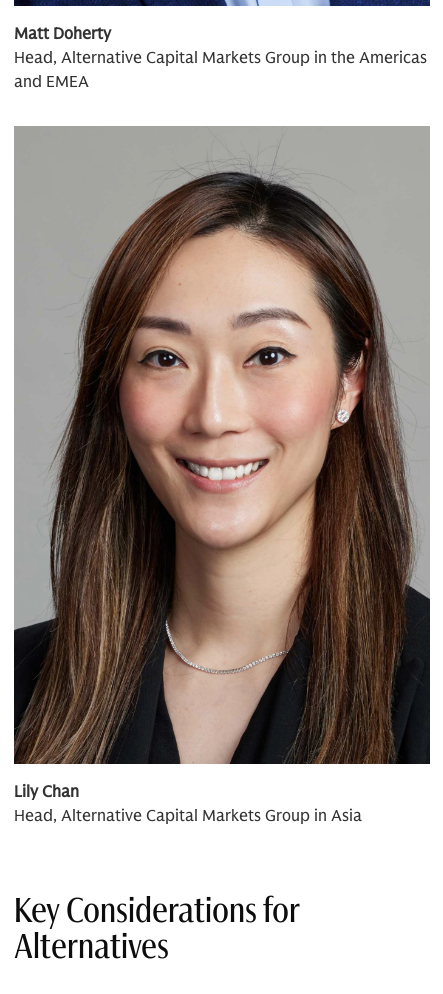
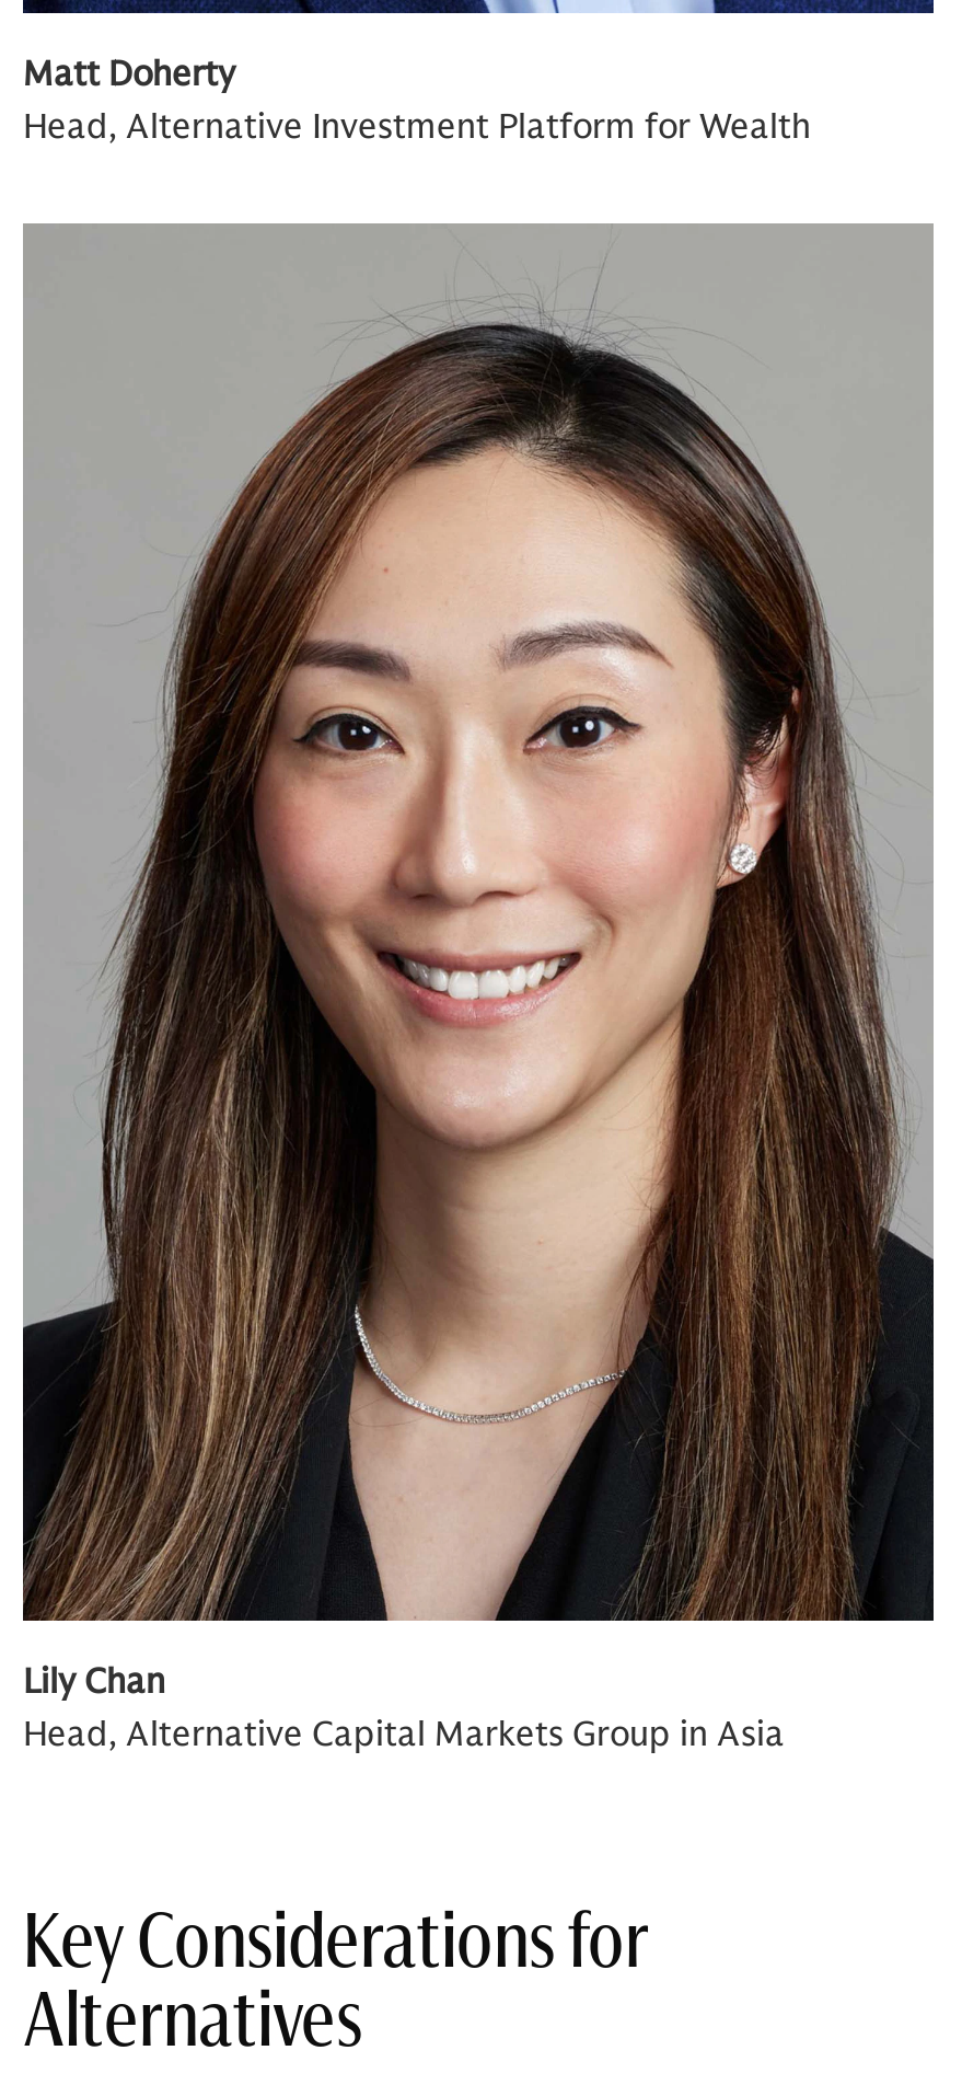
[14,48,427,92] Head, Alternative Capital Markets Group in the Americas | and EMEA -> [23,106,811,150] Head, Alternative Investment Platform for Wealth

